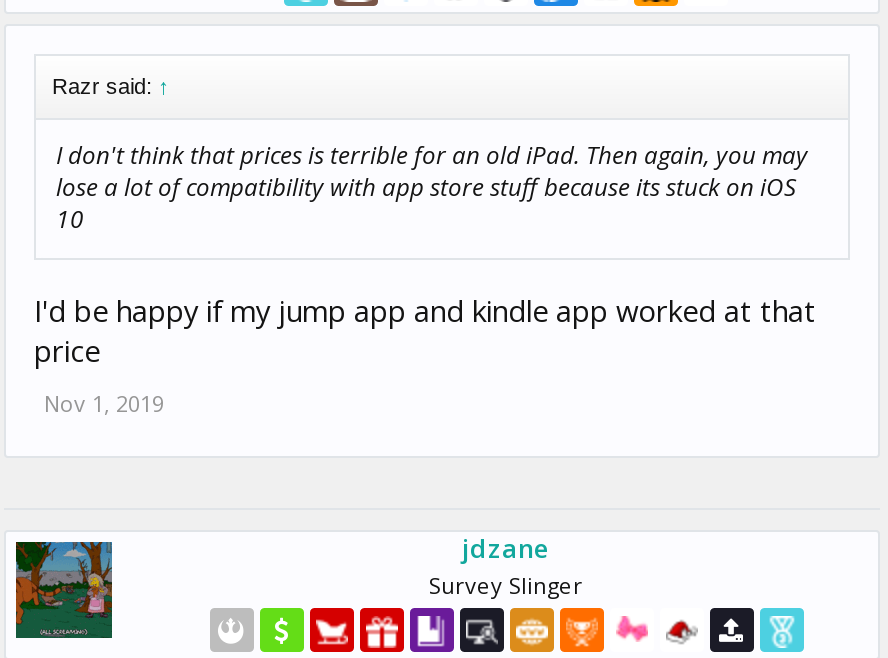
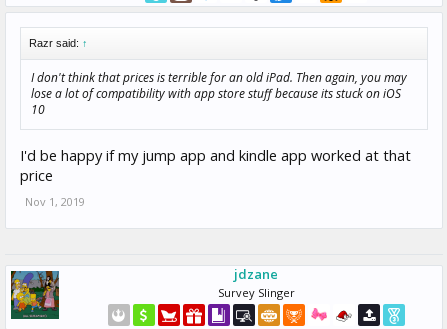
[14,540,112,624] [image] -> [10,270,60,312] [image]

